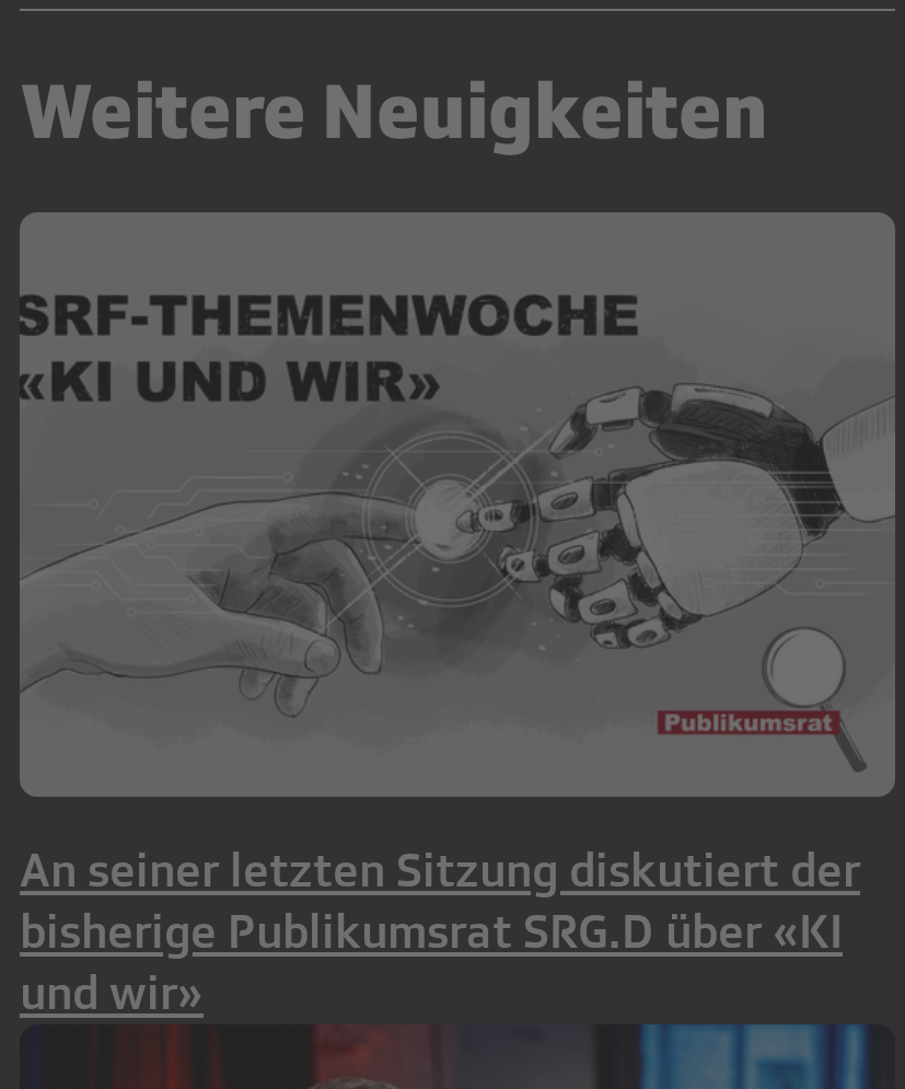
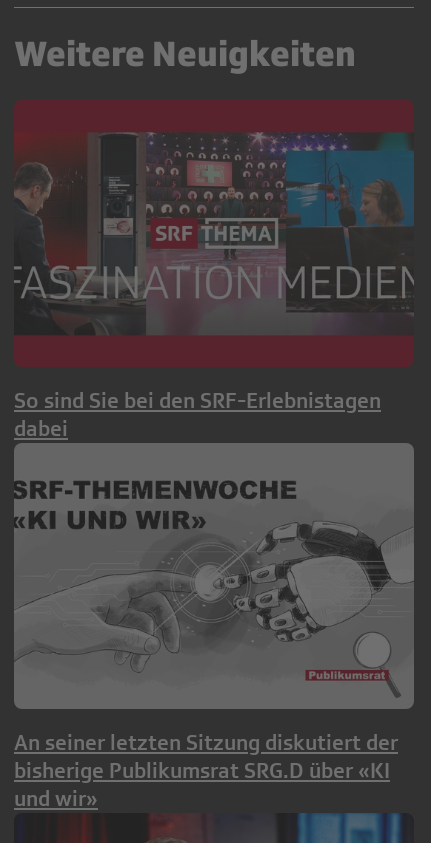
none -> [13,100,415,441] [image] | So sind Sie bei den SRF-Erlebnistagen | dabei

